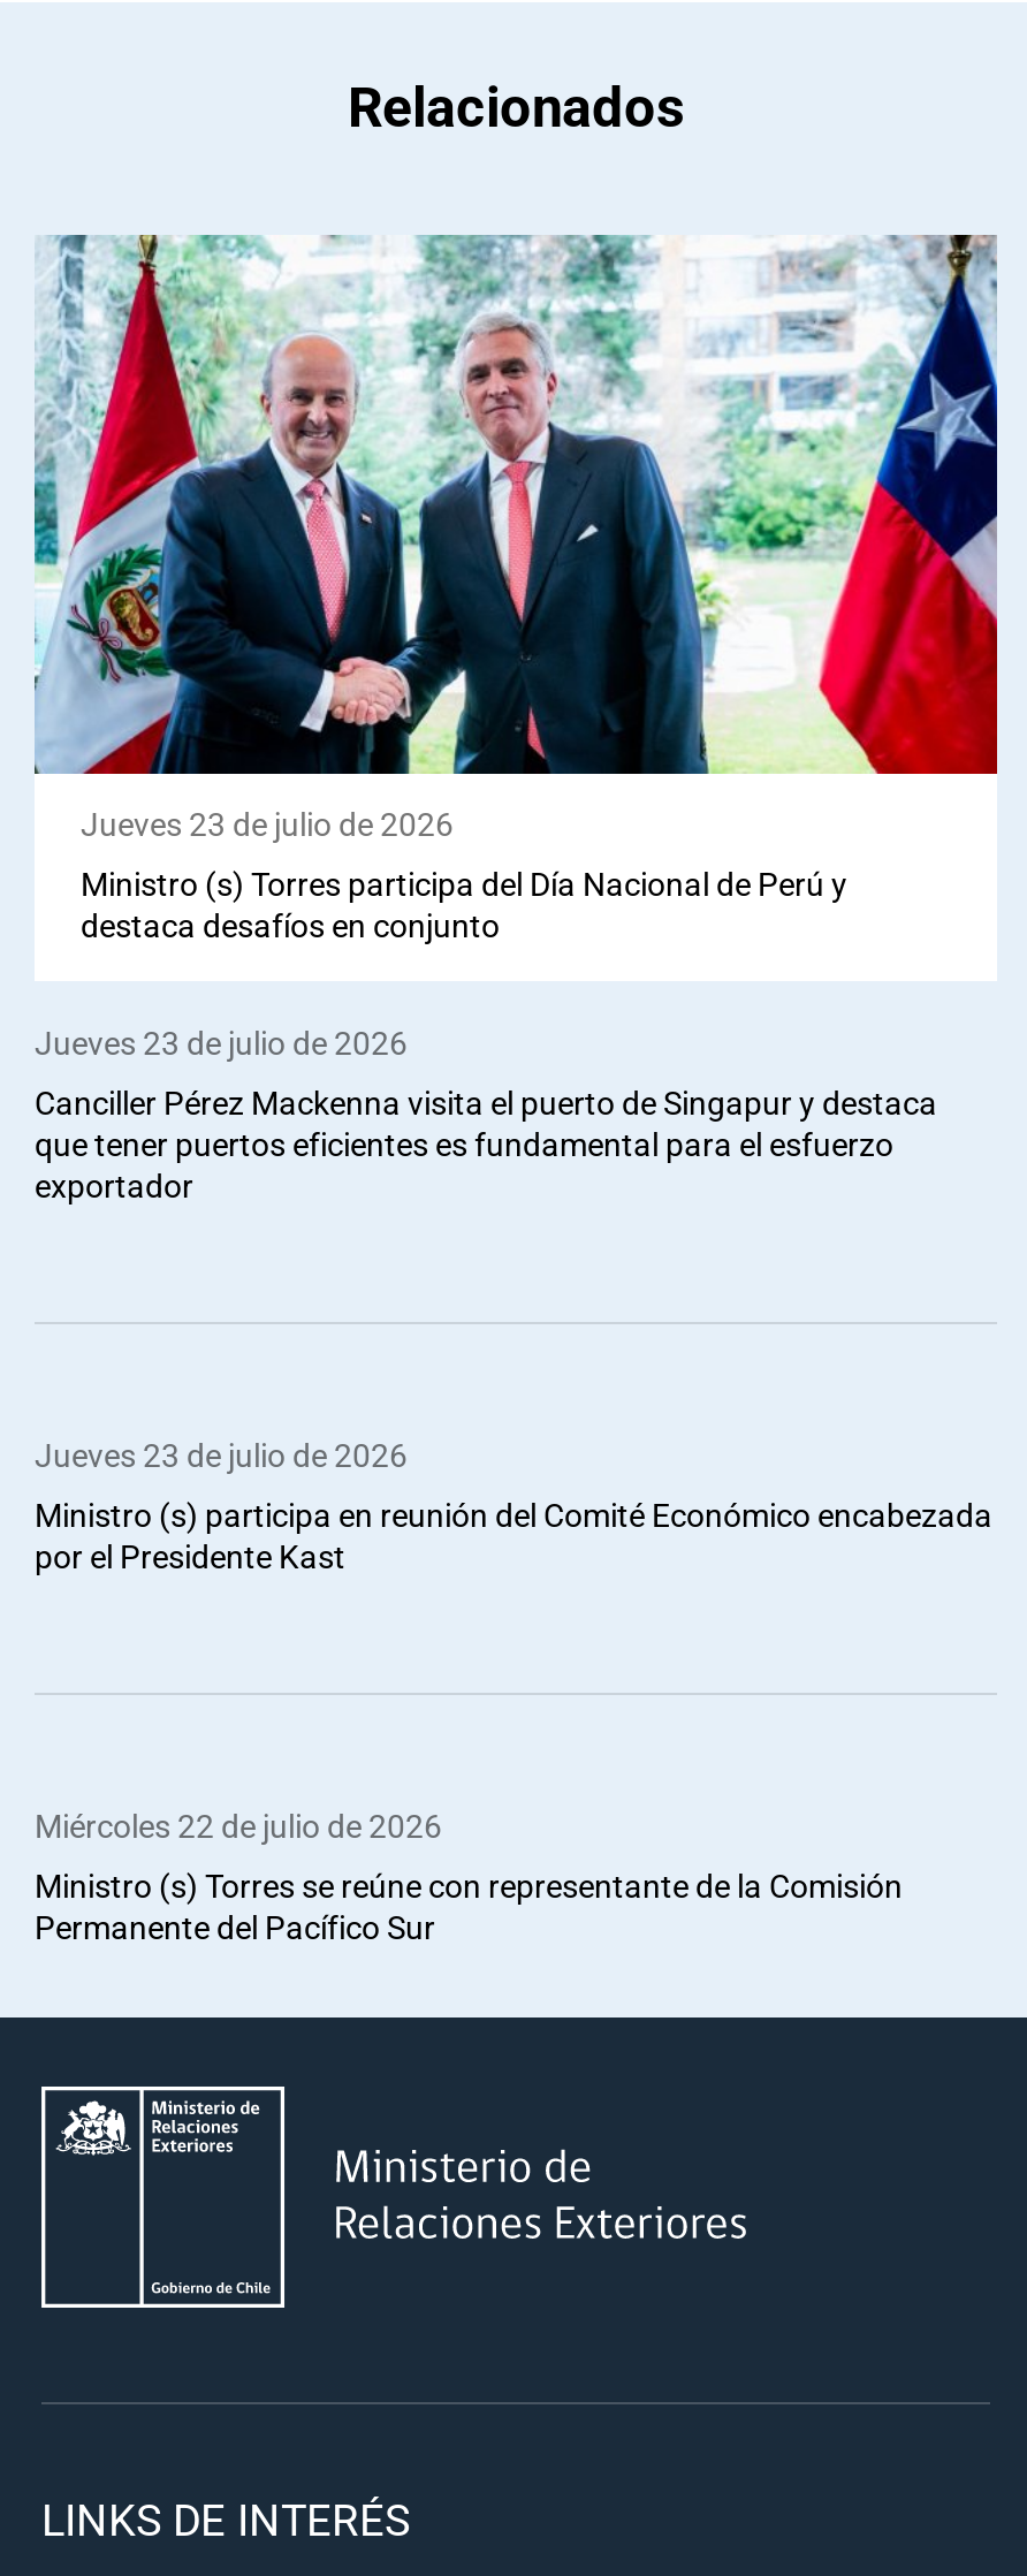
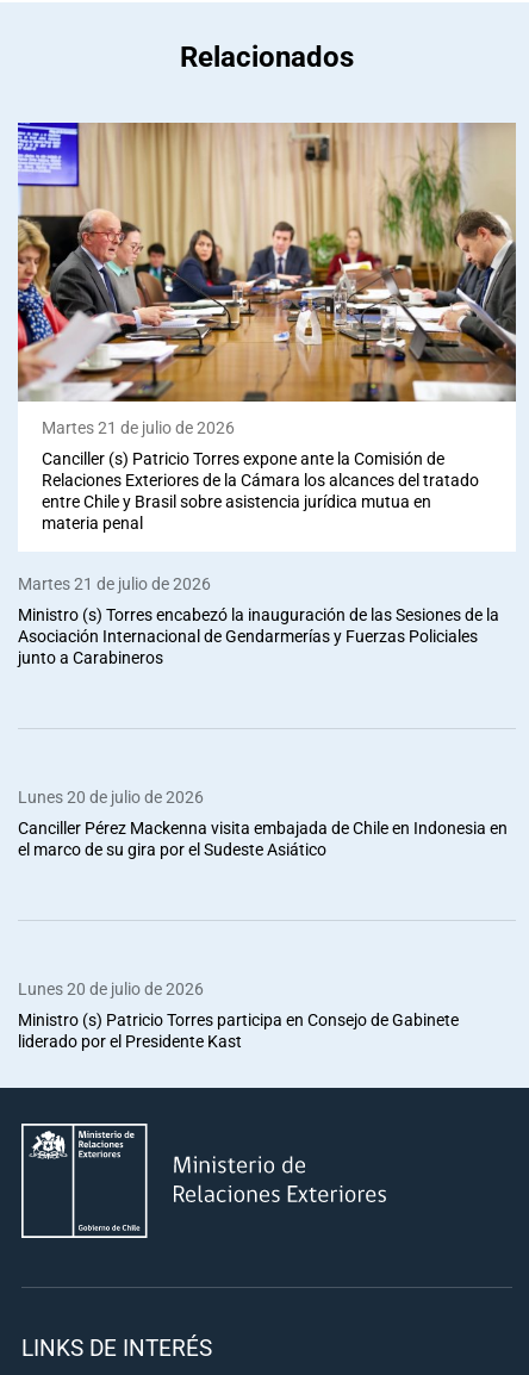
[32,233,999,946] [image] | Jueves 23 de julio de 2026 | Ministro (s) Torres participa del Día Nacional de Perú y | destaca desafíos en conjunto -> [17,122,517,534] [image] | Martes 21 de julio de 2026 | Canciller (s) Patricio Torres expone ante la Comisión de | Relaciones Exteriores de la Cámara los alcances del tratado | entre Chile y Brasil sobre asistencia jurídica mutua en | materia penal
[35,1020,937,1206] Jueves 23 de julio de 2026 | Canciller Pérez Mackenna visita el puerto de Singapur y destaca | que tener puertos eficientes es fundamental para el esfuerzo | exportador -> [18,572,499,668] Martes 21 de julio de 2026 | Ministro (s) Torres encabezó la inauguración de las Sesiones de la | Asociación Internacional de Gendarmerías y Fuerzas Policiales | junto a Carabineros
[35,1432,992,1577] Jueves 23 de julio de 2026 | Ministro (s) participa en reunión del Comité Económico encabezada | por el Presidente Kast -> [18,785,508,860] Lunes 20 de julio de 2026 | Canciller Pérez Mackenna visita embajada de Chile en Indonesia en | el marco de su gira por el Sudeste Asiático
[35,1803,903,1948] Miércoles 22 de julio de 2026 | Ministro (s) Torres se reúne con representante de la Comisión | Permanente del Pacífico Sur -> [18,977,459,1052] Lunes 20 de julio de 2026 | Ministro (s) Patricio Torres participa en Consejo de Gabinete | liderado por el Presidente Kast

